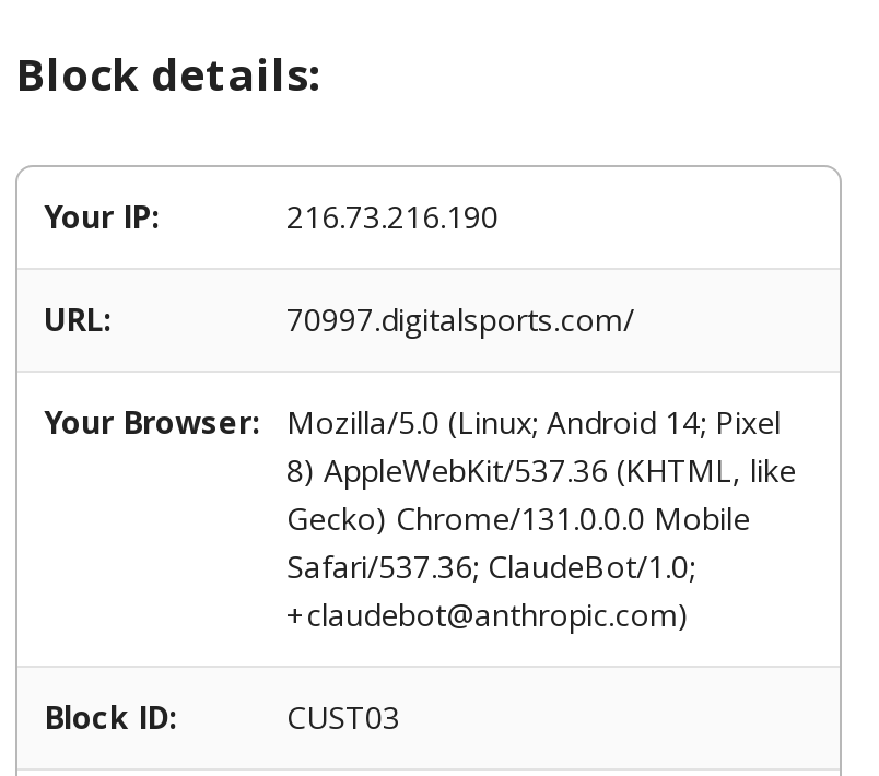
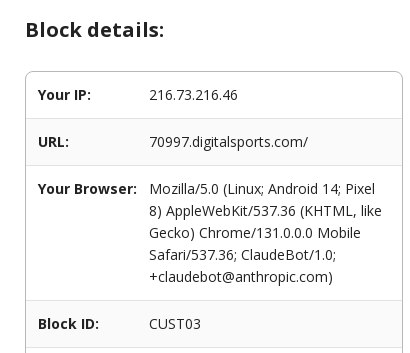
[286,196,499,237] 216.73.216.190 -> [149,85,238,104] 216.73.216.46

